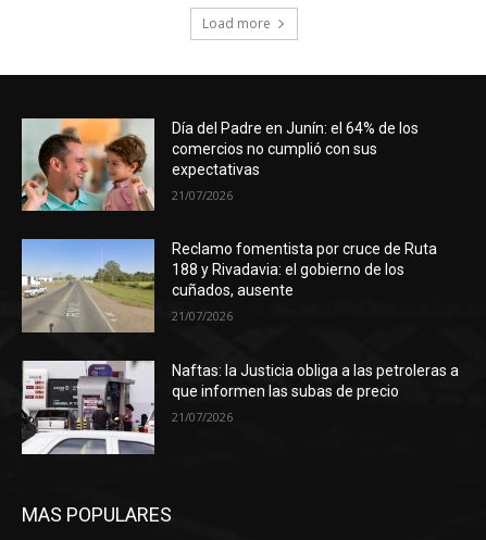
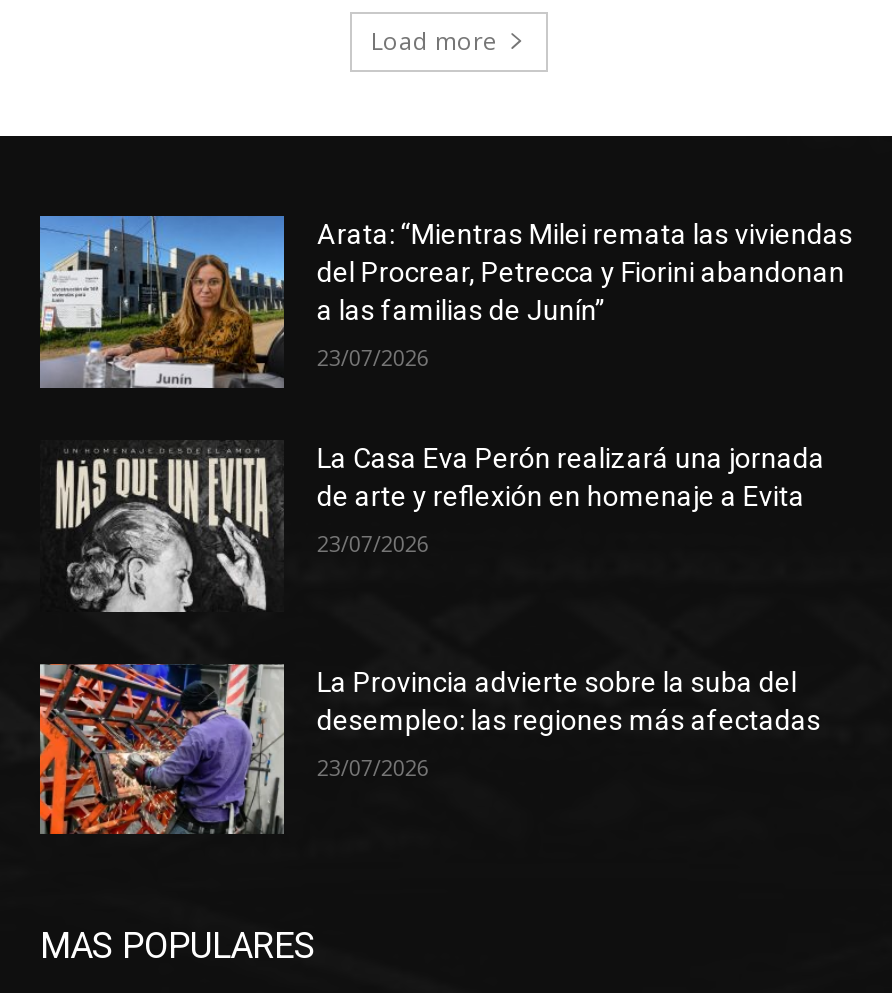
[21,117,419,212] [image] | Día del Padre en Junín: el 64% de los | comercios no cumplió con sus | expectativas -> [38,215,853,389] [image] | Arata: “Mientras Milei remata las viviendas | del Procrear, Petrecca y Fiorini abandonan | a las familias de Junín”
[172,187,233,203] 21/07/2026 -> [317,343,429,373] 23/07/2026
[21,238,438,334] [image] | Reclamo fomentista por cruce de Ruta | 188 y Rivadavia: el gobierno de los | cuñados, ausente -> [40,439,825,611] [image] | La Casa Eva Perón realizará una jornada | de arte y reflexión en homenaje a Evita
[172,308,233,324] 21/07/2026 -> [317,528,429,558] 23/07/2026
[21,360,459,455] [image] | Naftas: la Justicia obliga a las petroleras a | que informen las subas de precio -> [38,663,821,835] [image] | La Provincia advierte sobre la suba del | desempleo: las regiones más afectadas
[172,409,233,425] 21/07/2026 -> [317,751,429,781] 23/07/2026

